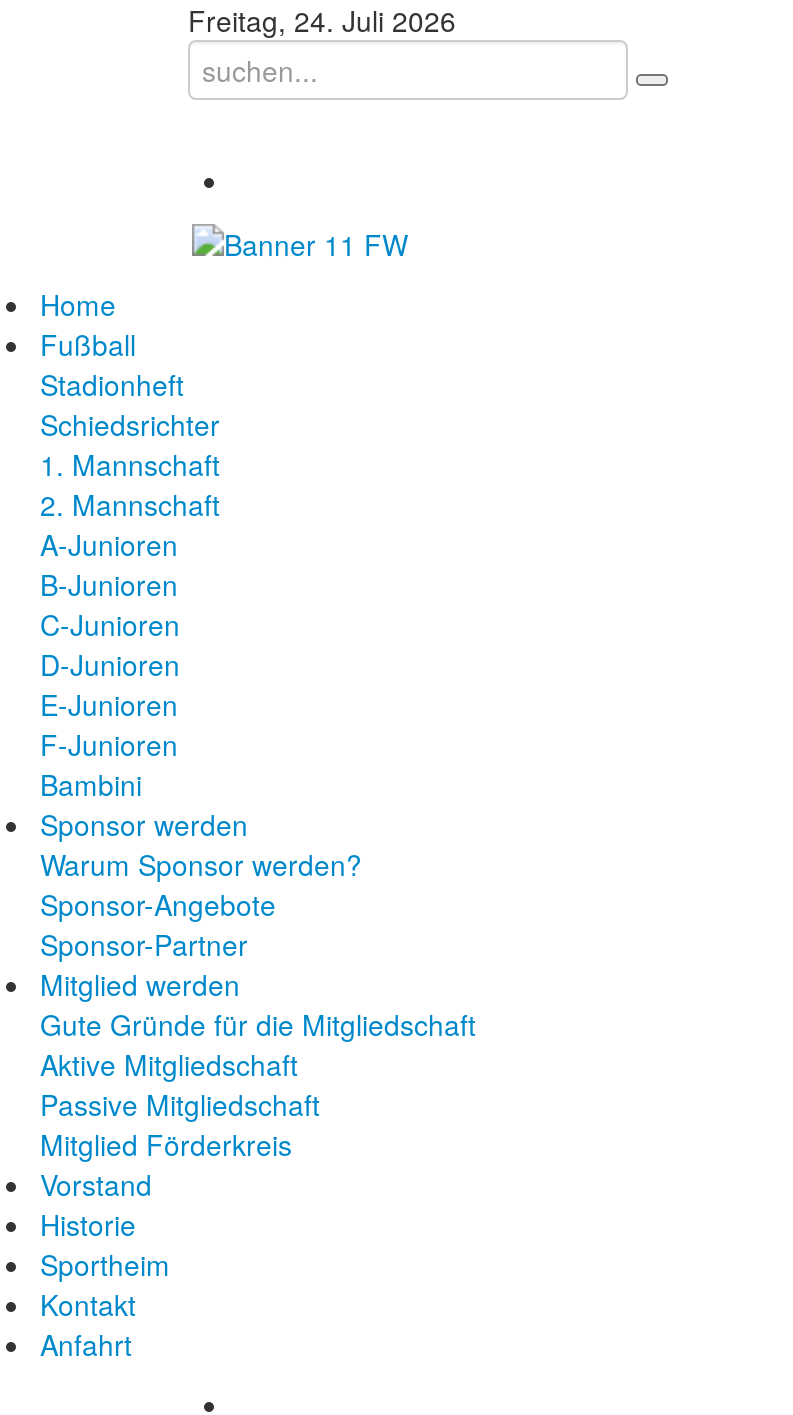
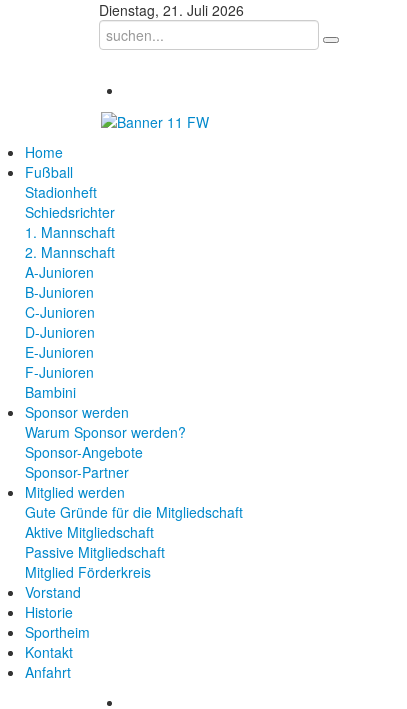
[188,0,456,40] Freitag, 24. Juli 2026 -> [99,0,244,20] Dienstag, 21. Juli 2026

